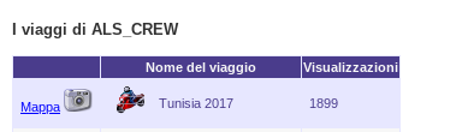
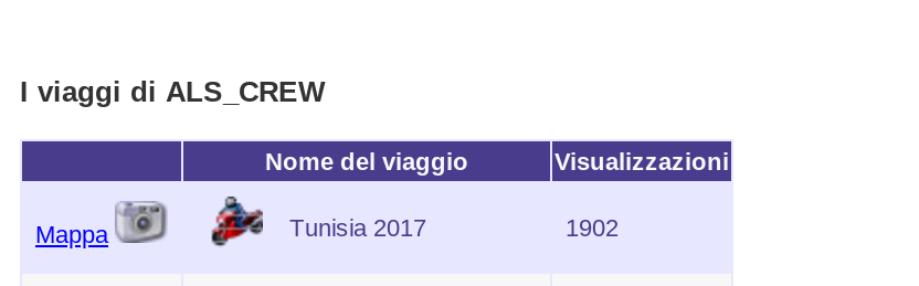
[309,96,338,110] 1899 -> [566,214,619,240] 1902

